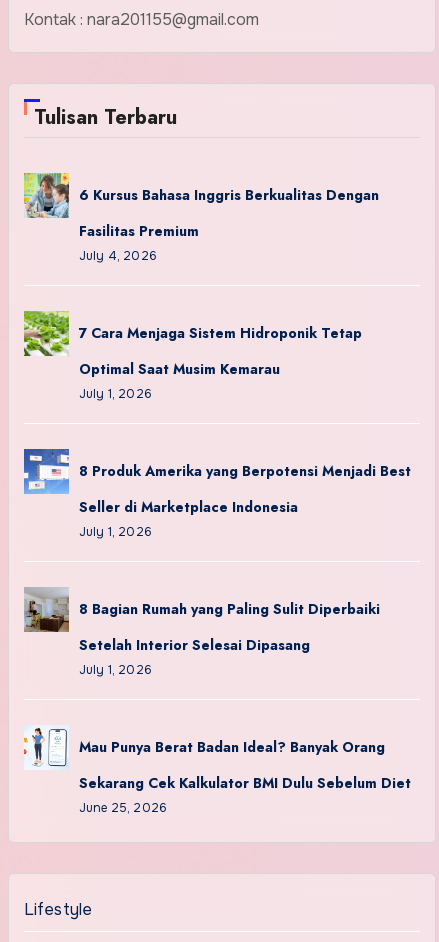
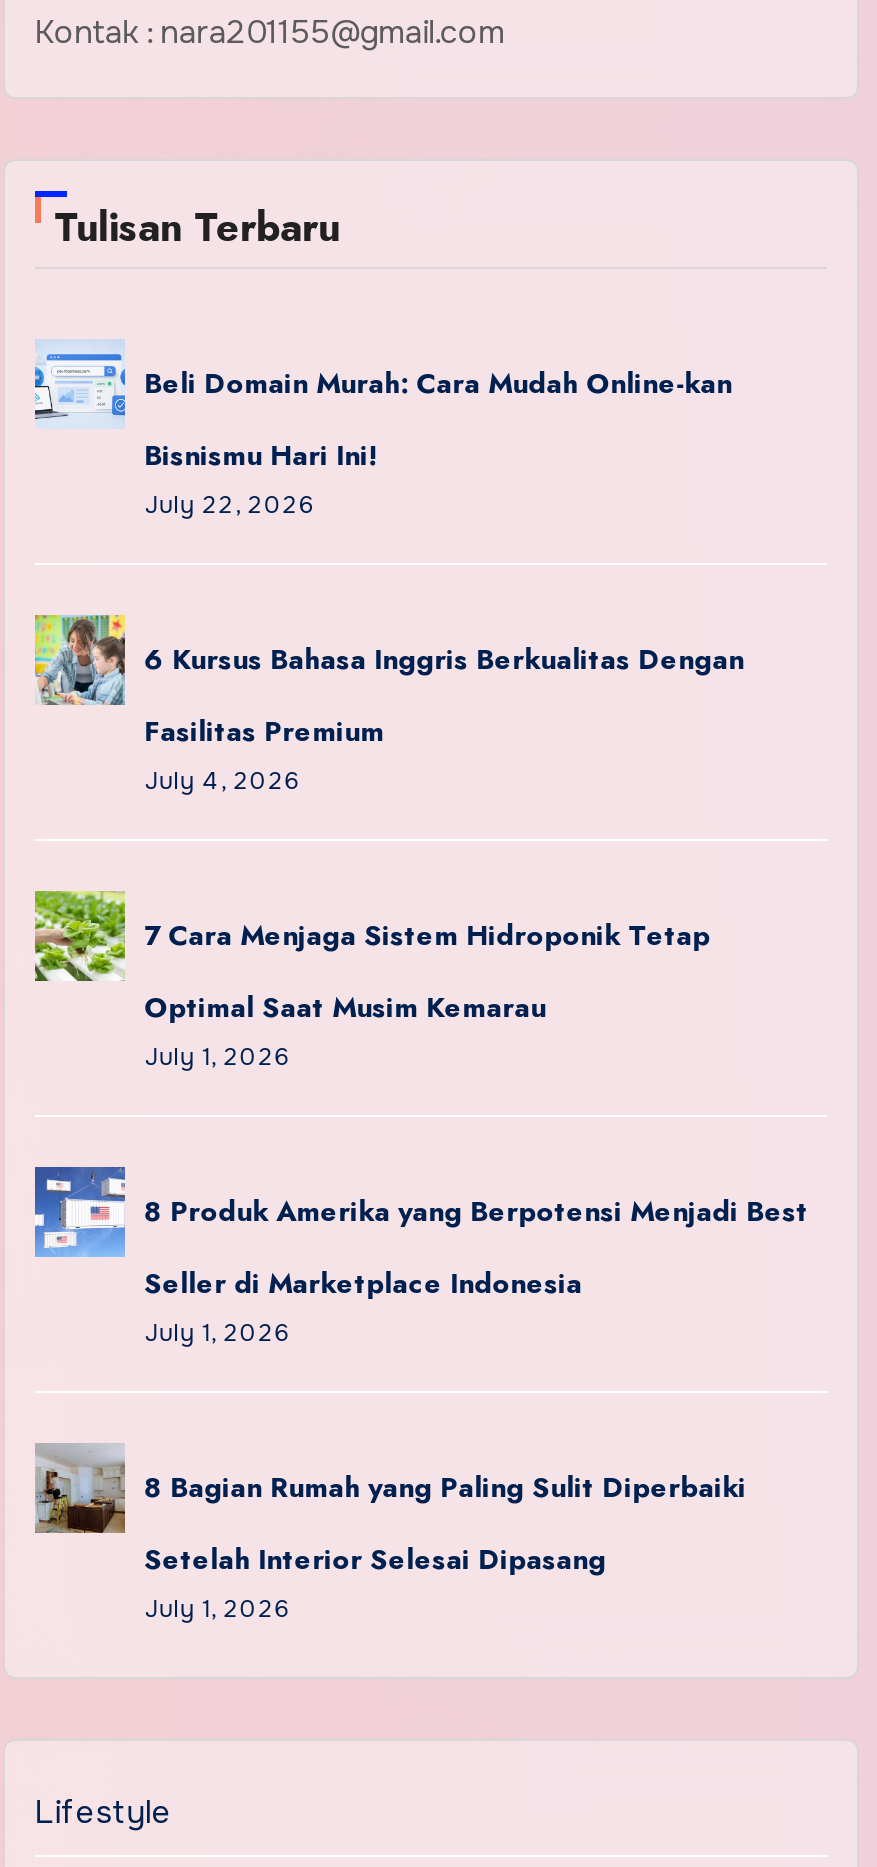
none -> [33,339,732,521] [image] | Beli Domain Murah: Cara Mudah Online-kan | Bisnismu Hari Ini! | July 22, 2026
moved [22,171,411,678] -> [31,611,808,1625]: [image] | 6 Kursus Bahasa Inggris Berkualitas Dengan | Fasilitas Premium | ... | Setelah Interior Selesai Dipasang | July 1, 2026
[23,725,411,816] [image] | Mau Punya Berat Badan Ideal? Banyak Orang | Sekarang Cek Kalkulator BMI Dulu Sebelum Diet | June 25, 2026 -> none

